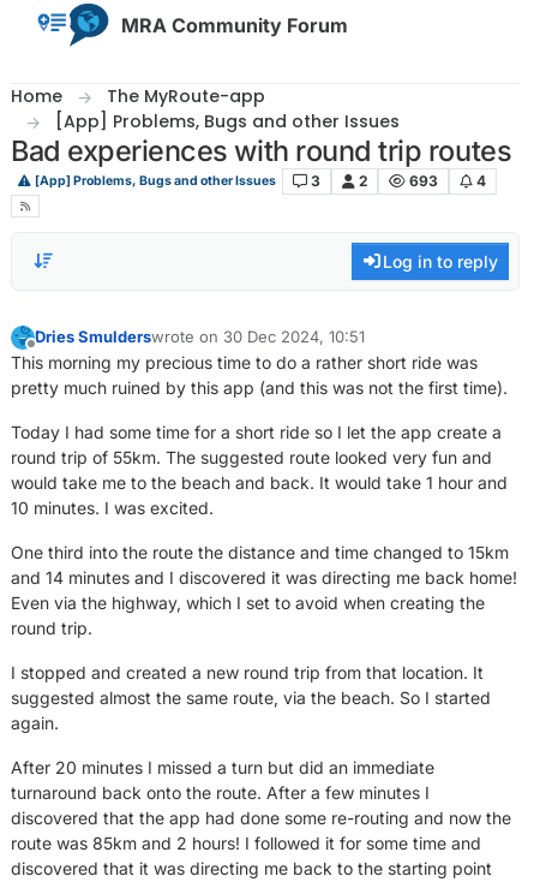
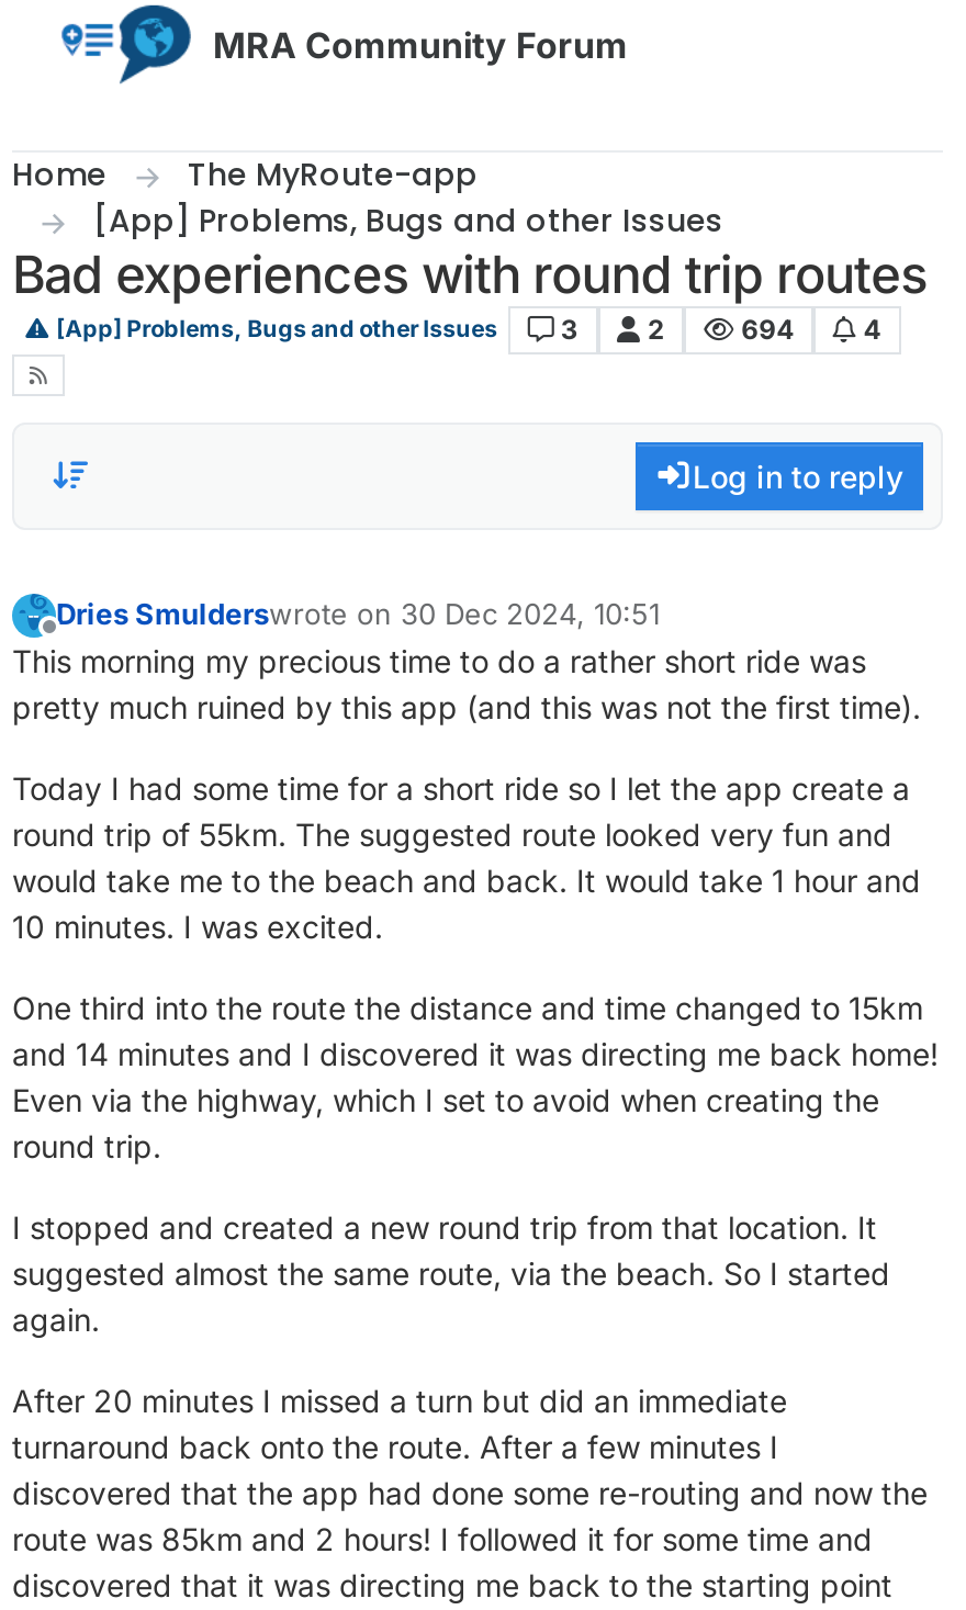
[409,172,438,190] 693 -> [741,313,794,346] 694

